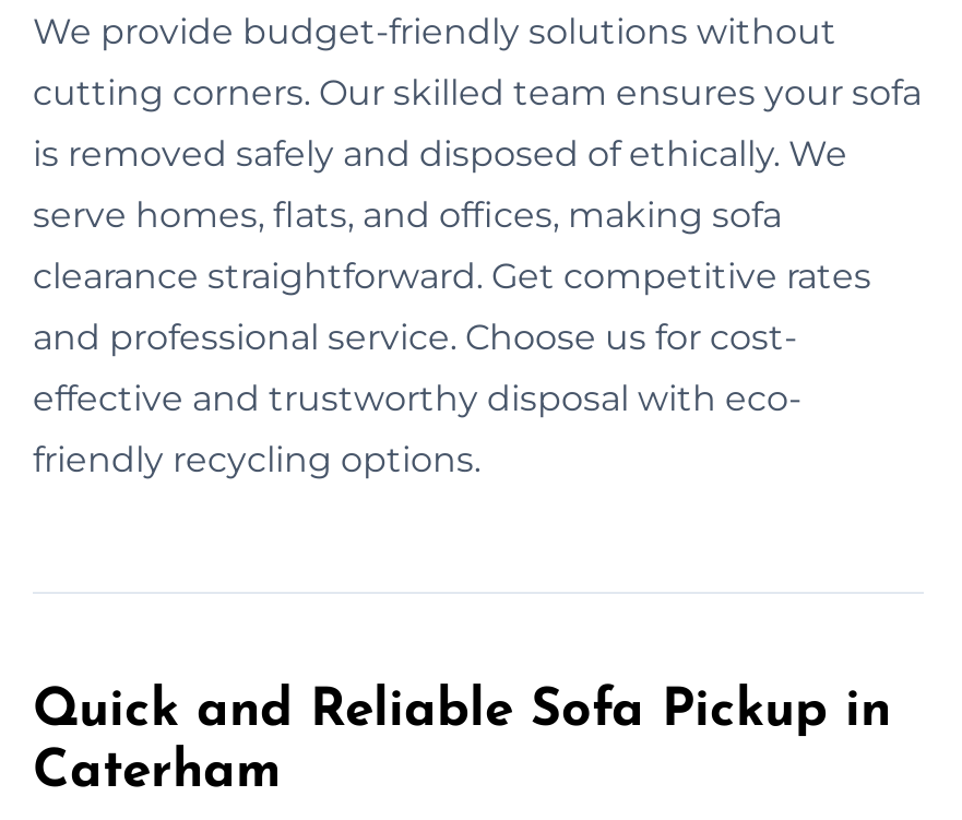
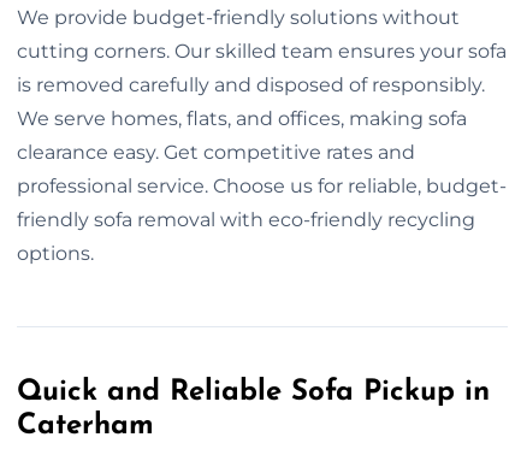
[33,133,847,174] is removed safely and disposed of ethically. We -> [17,73,485,96] is removed carefully and disposed of responsibly.
[33,194,782,235] serve homes, flats, and offices, making sofa -> [17,107,467,130] We serve homes, flats, and offices, making sofa
[33,255,871,296] clearance straightforward. Get competitive rates -> [17,140,415,163] clearance easy. Get competitive rates and
[33,316,797,357] and professional service. Choose us for cost- -> [17,174,507,197] professional service. Choose us for reliable, budget-
[33,377,801,419] effective and trustworthy disposal with eco- -> [17,208,475,231] friendly sofa removal with eco-friendly recycling
[33,438,480,480] friendly recycling options. -> [17,242,94,264] options.

